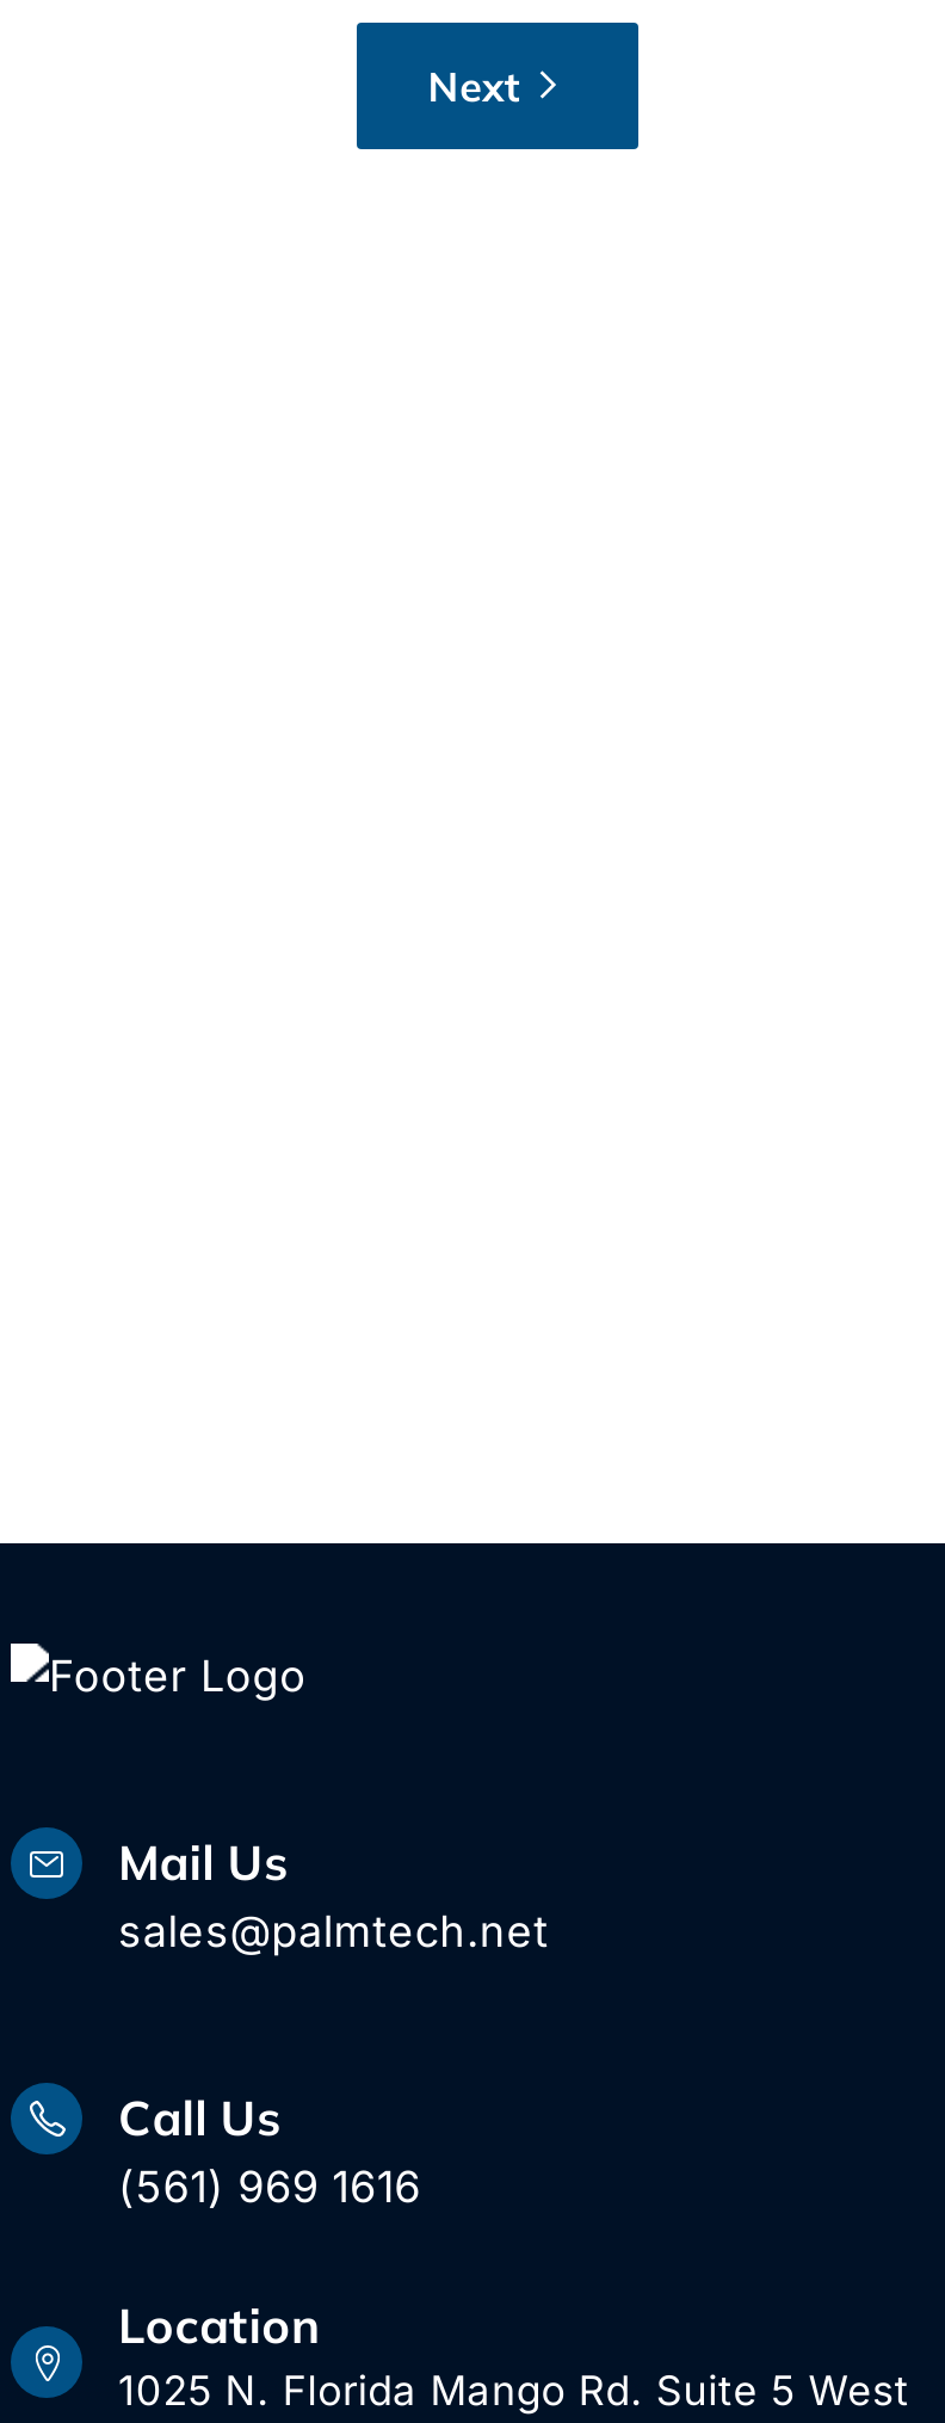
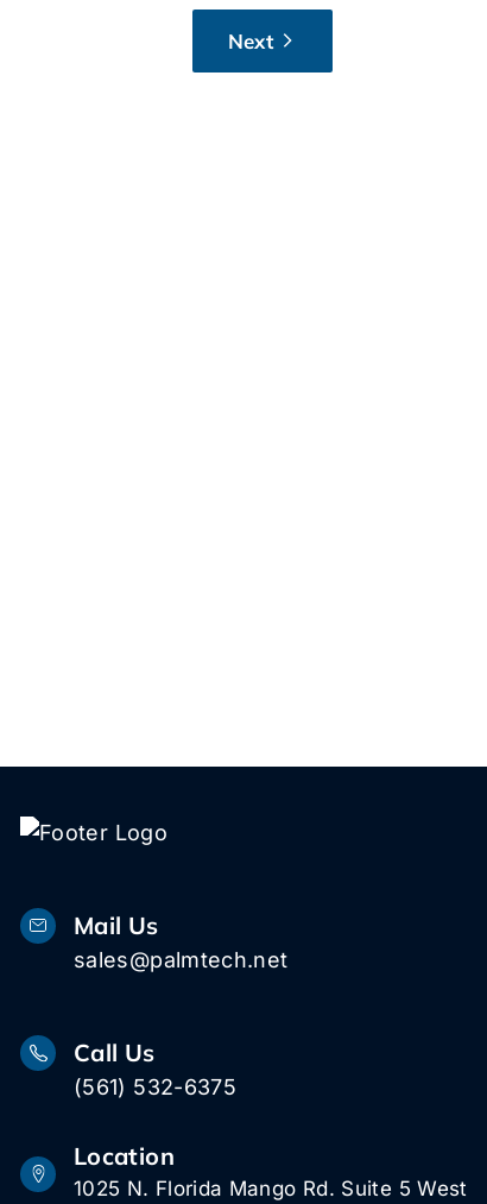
[118,2162,421,2212] (561) 969 1616 -> [74,1074,236,1099] (561) 532-6375

